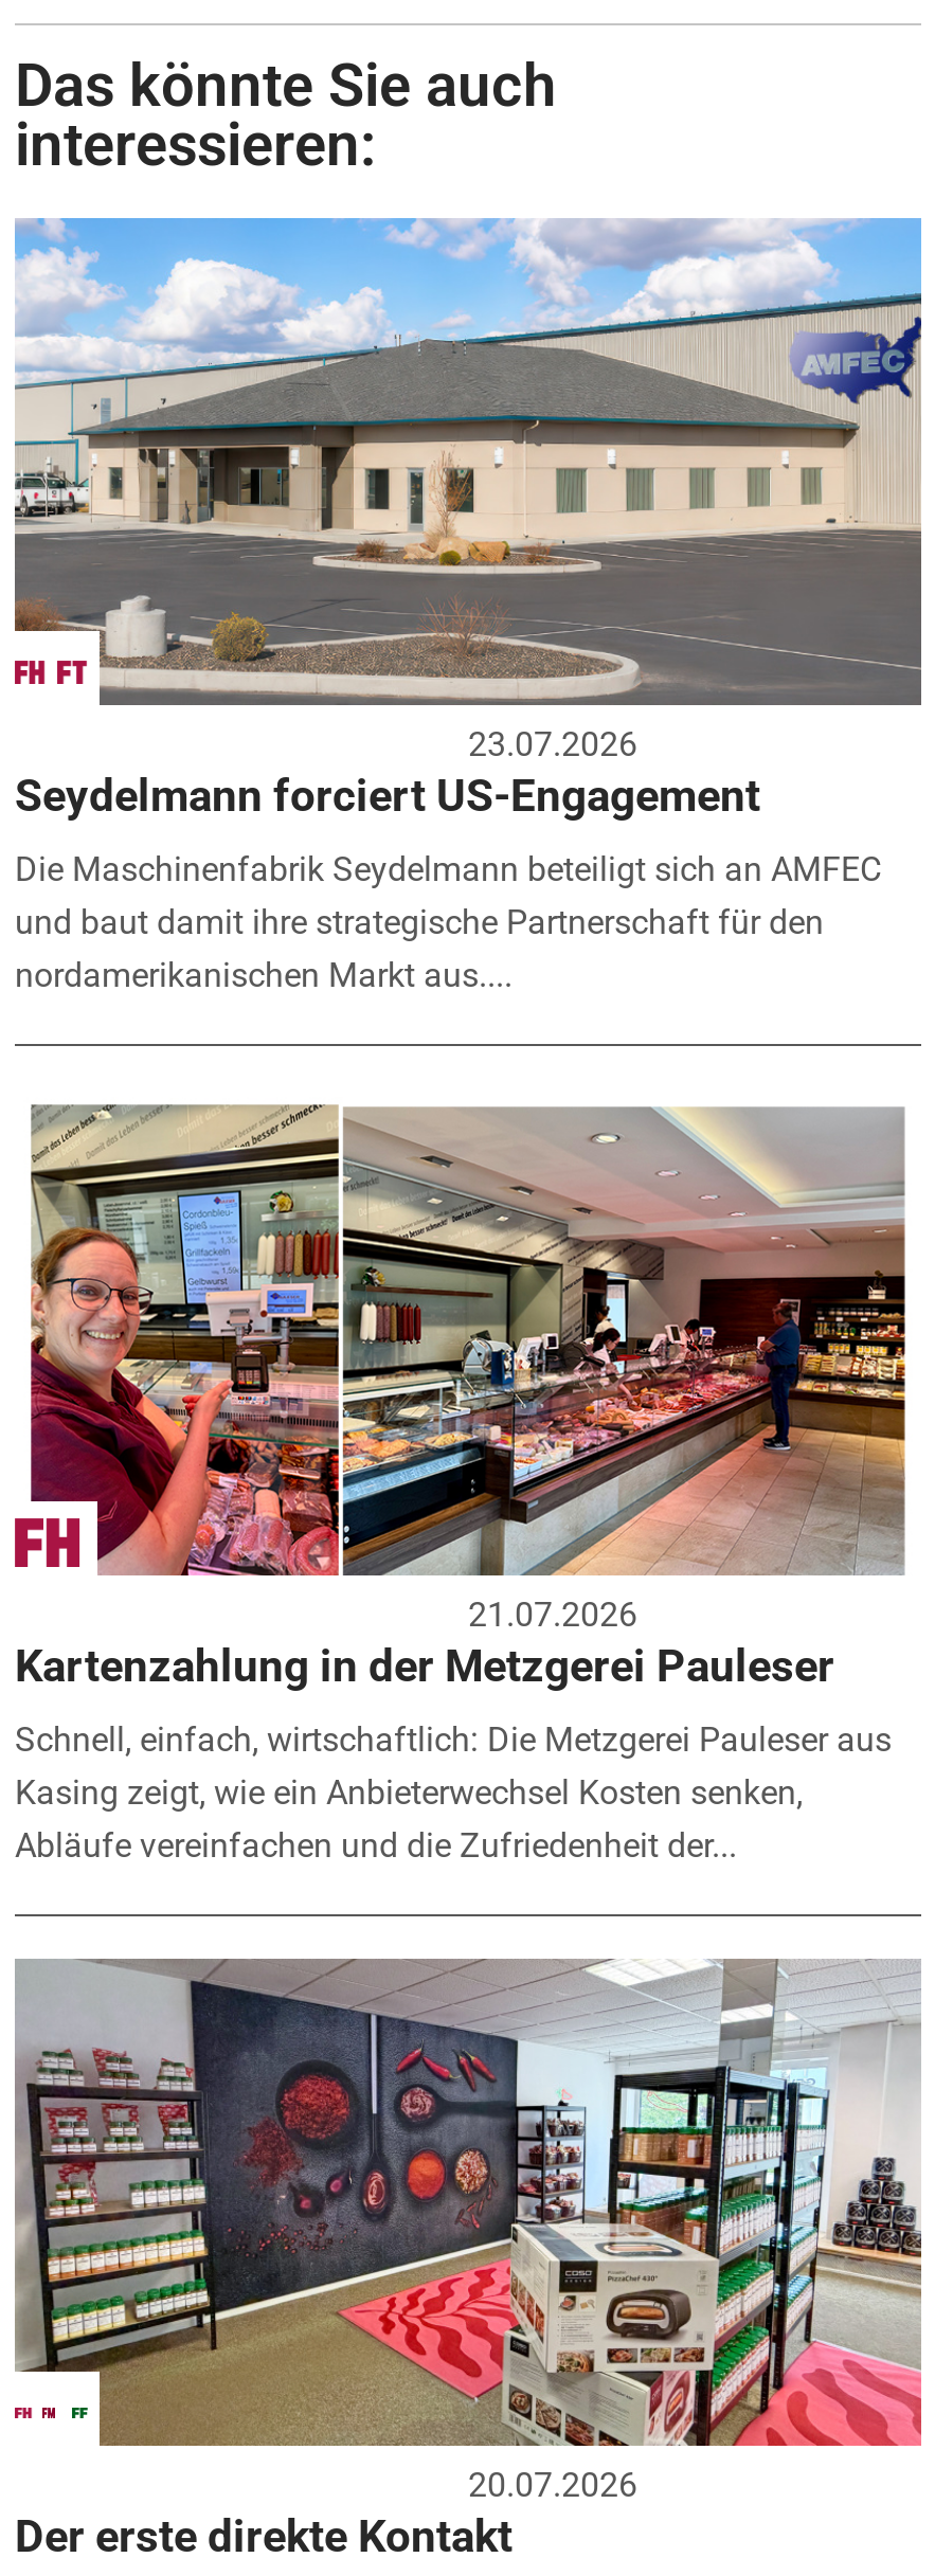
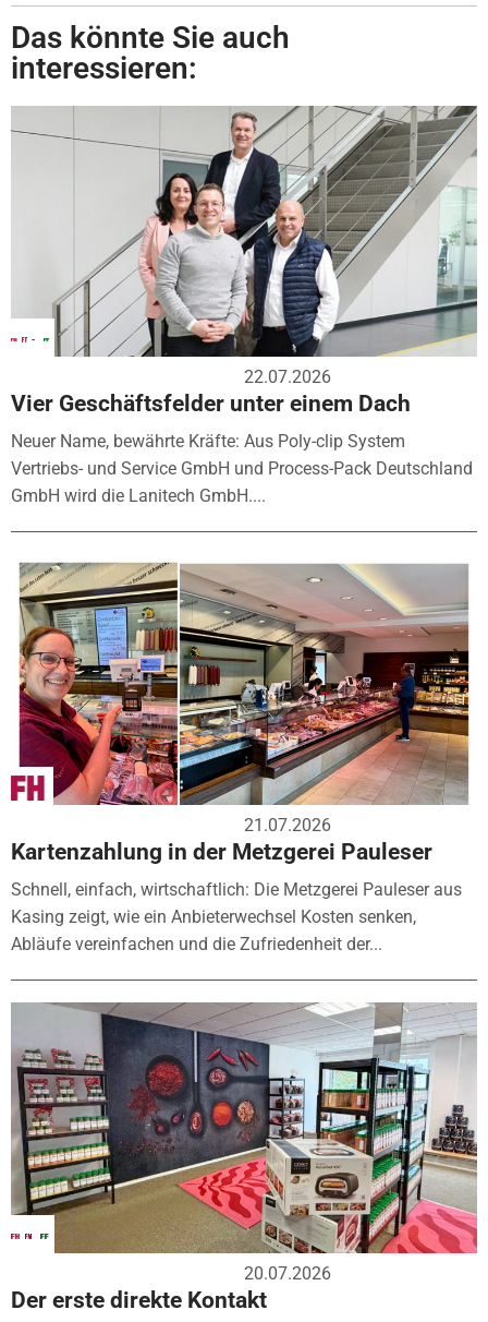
[13,216,923,821] [image] | 23.07.2026 | Seydelmann forciert US-Engagement -> [11,105,478,417] [image] | 22.07.2026 | Vier Geschäftsfelder unter einem Dach
[15,849,881,995] Die Maschinenfabrik Seydelmann beteiligt sich an AMFEC | und baut damit ihre strategische Partnerschaft für den | nordamerikanischen Markt aus.... -> [11,431,473,506] Neuer Name, bewährte Kräfte: Aus Poly-clip System | Vertriebs- und Service GmbH und Process-Pack Deutschland | GmbH wird die Lanitech GmbH....

